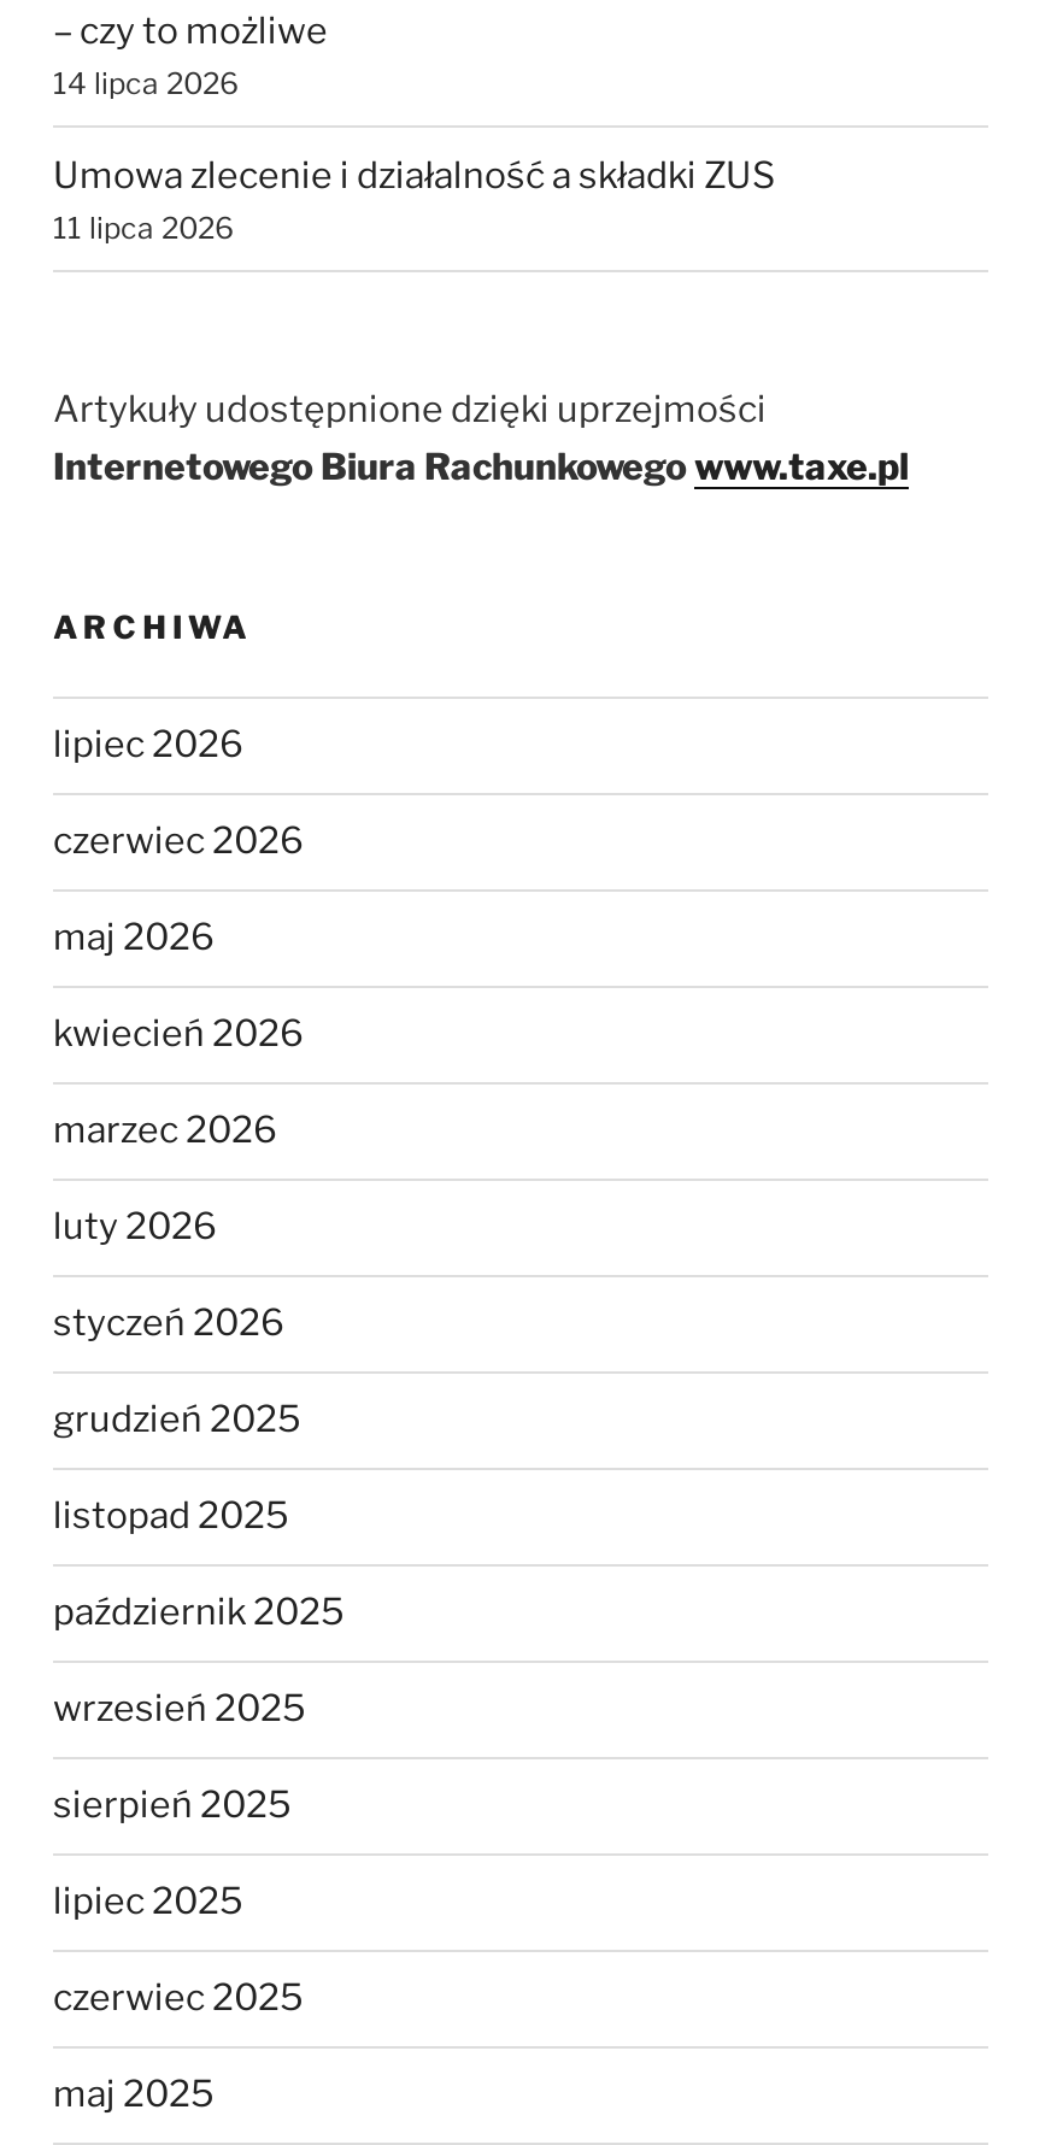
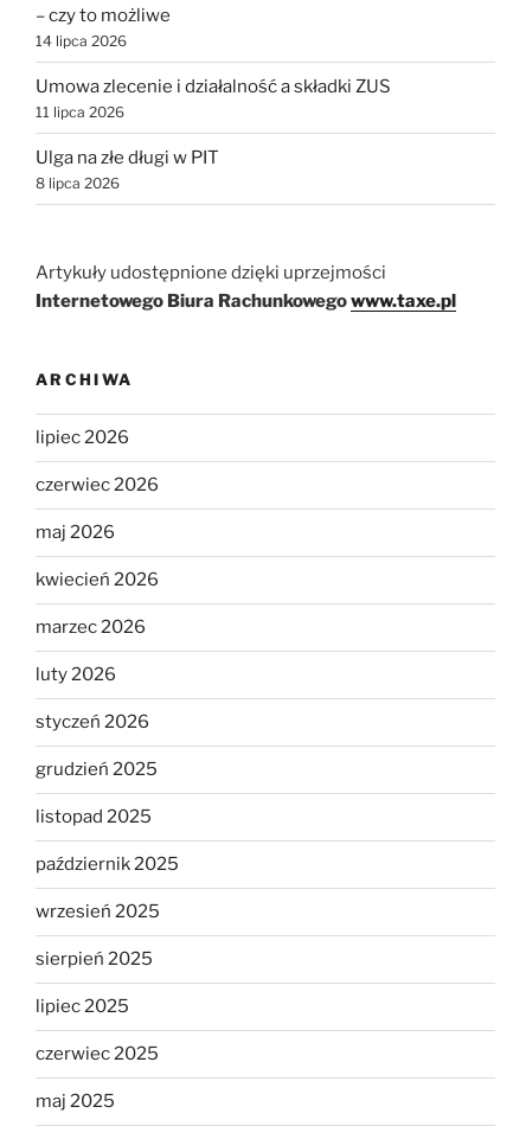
none -> [36,147,219,192] Ulga na złe długi w PIT | 8 lipca 2026

